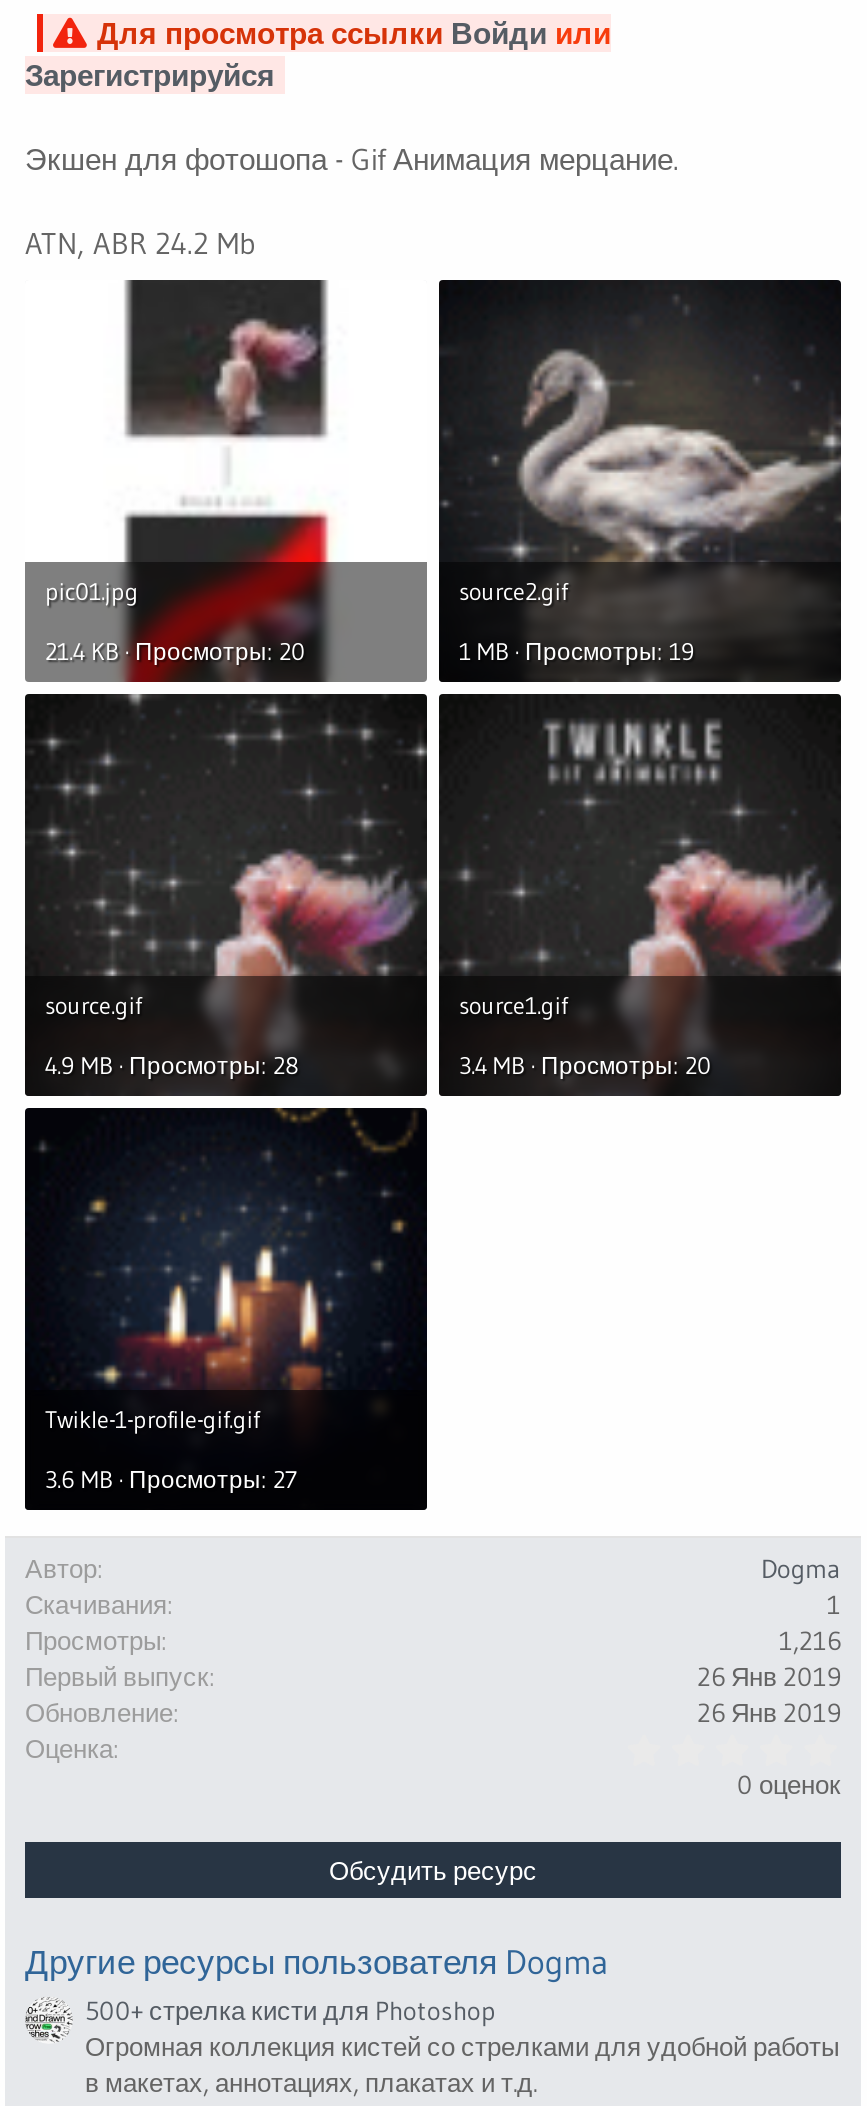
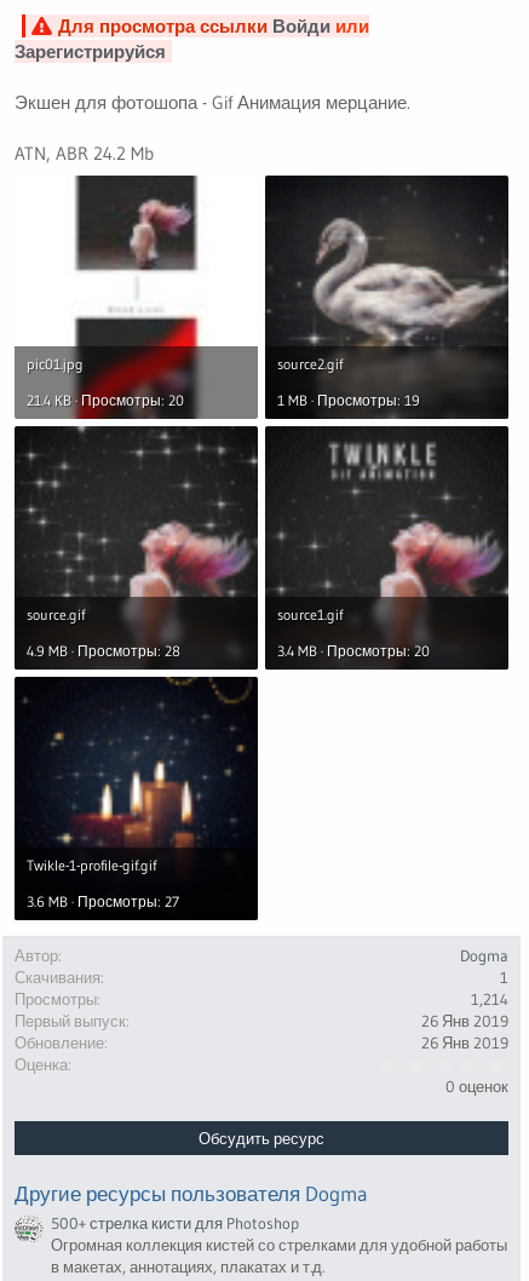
[779,1625,841,1657] 1,216 -> [471,990,508,1009] 1,214

